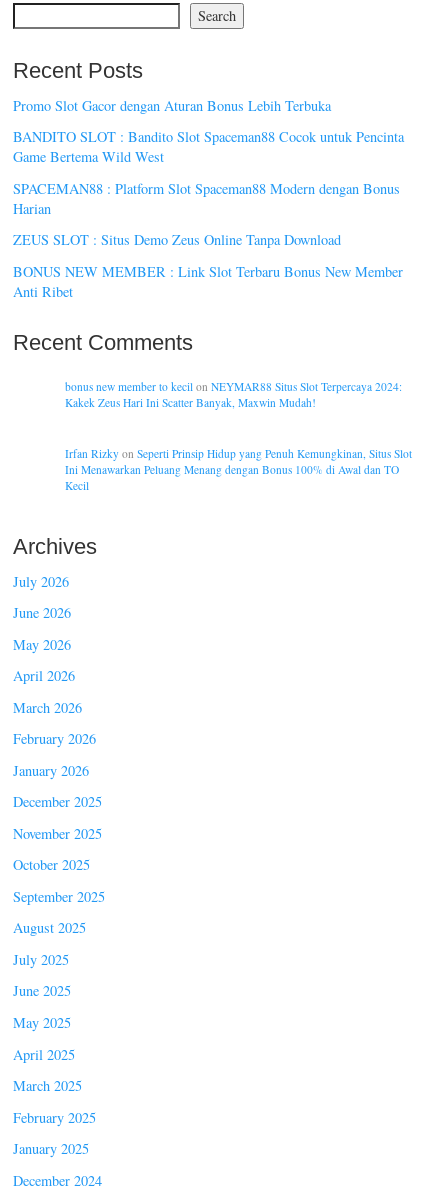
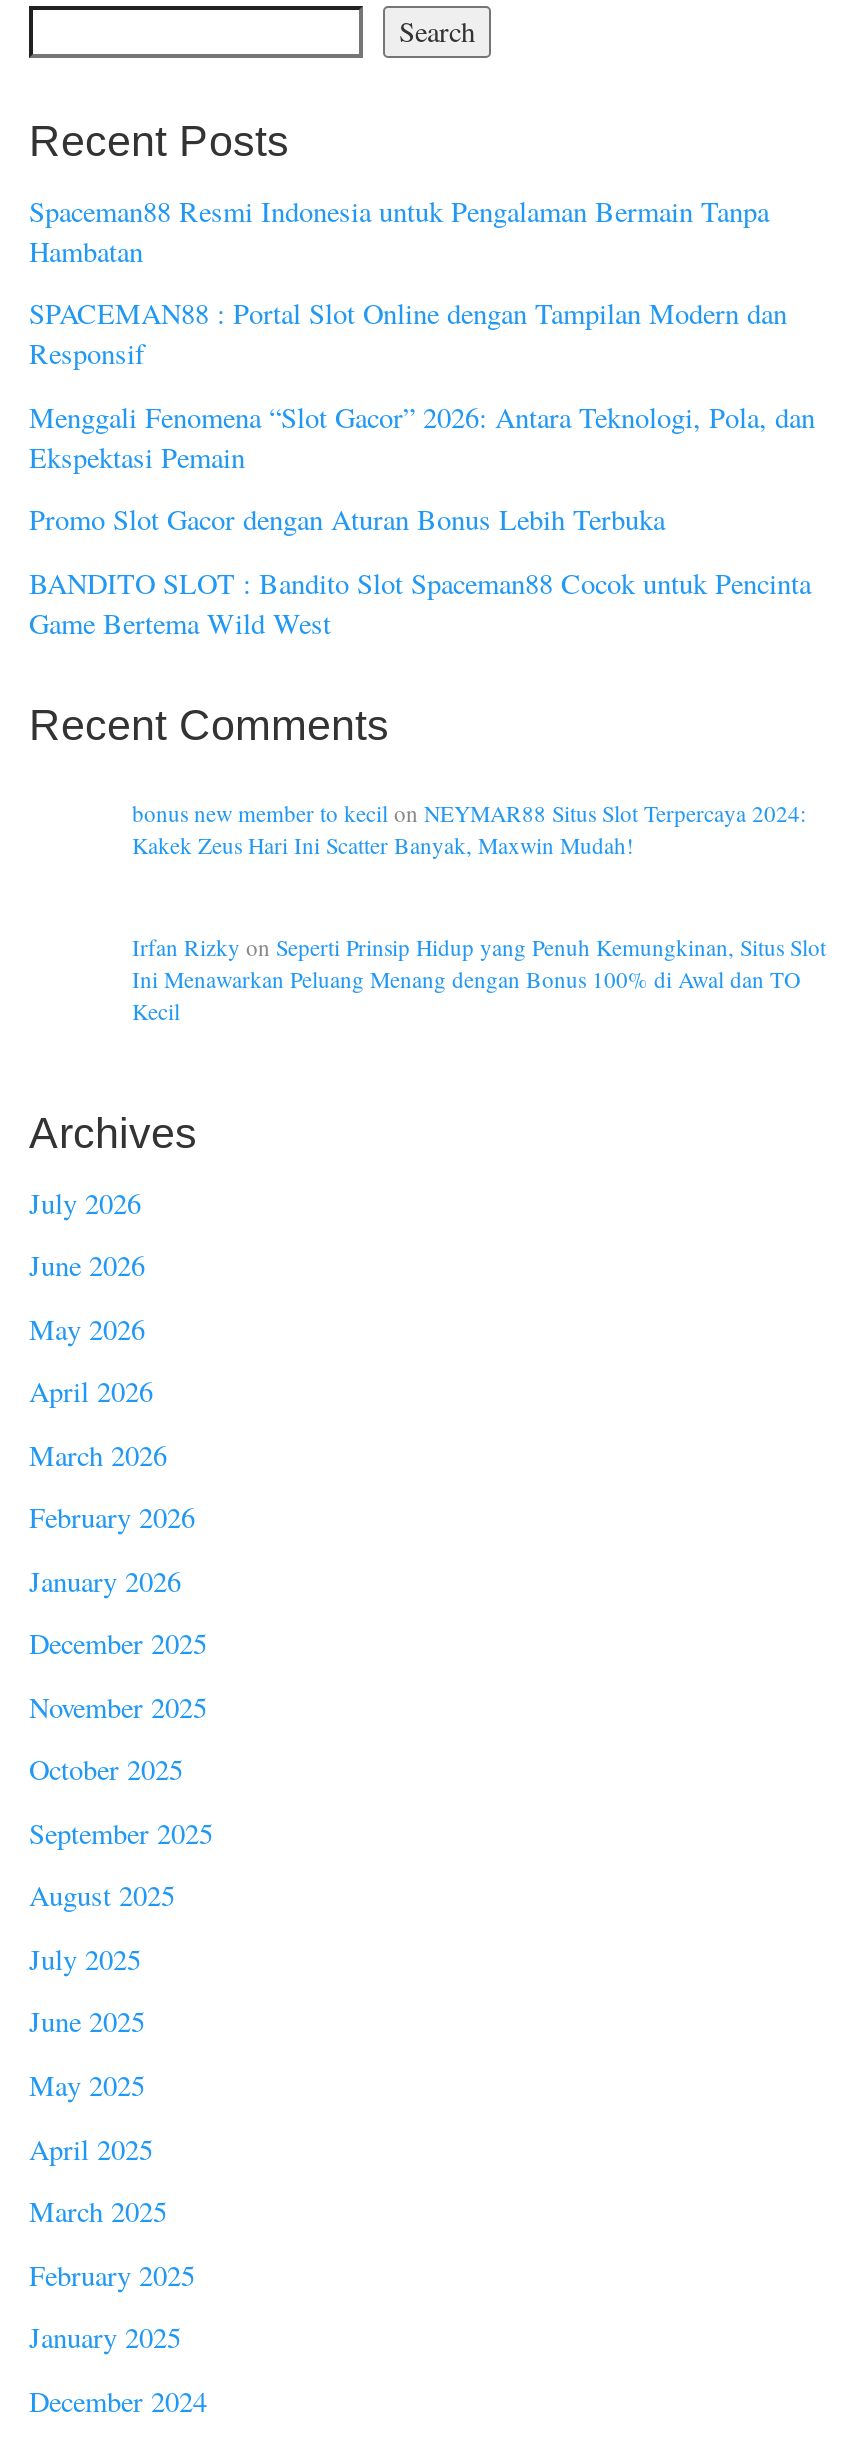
none -> [29,191,815,475] Spaceman88 Resmi Indonesia untuk Pengalaman Bermain Tanpa | Hambatan | SPACEMAN88 : Portal Slot Online dengan Tampilan Modern dan | Responsif | Menggali Fenomena “Slot Gacor” 2026: Antara Teknologi, Pola, dan | Ekspektasi Pemain
moved [13,95,404,166] -> [29,500,811,641]: Promo Slot Gacor dengan Aturan Bonus Lebih Terbuka | BANDITO SLOT : Bandito Slot Spaceman88 Cocok untuk Pencinta | Game Bertema Wild West
[13,179,403,301] SPACEMAN88 : Platform Slot Spaceman88 Modern dengan Bonus | Harian | ZEUS SLOT : Situs Demo Zeus Online Tanpa Download | BONUS NEW MEMBER : Link Slot Terbaru Bonus New Member | Anti Ribet -> none

